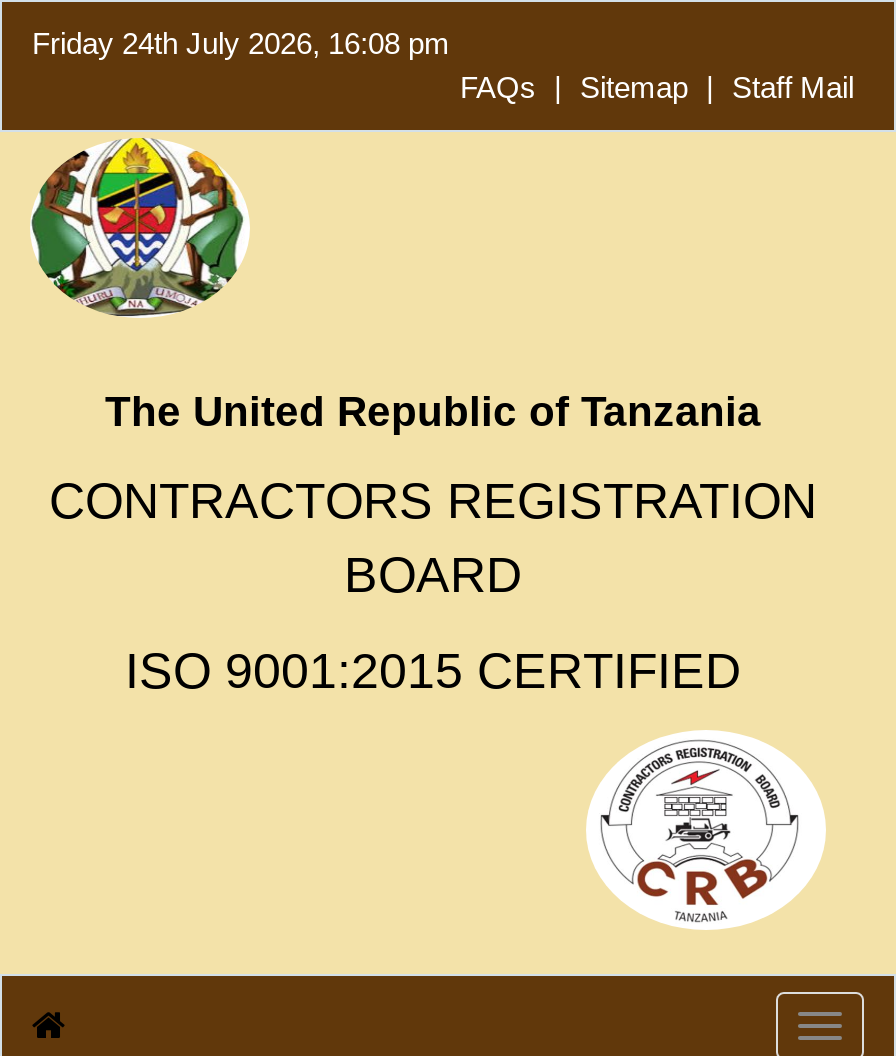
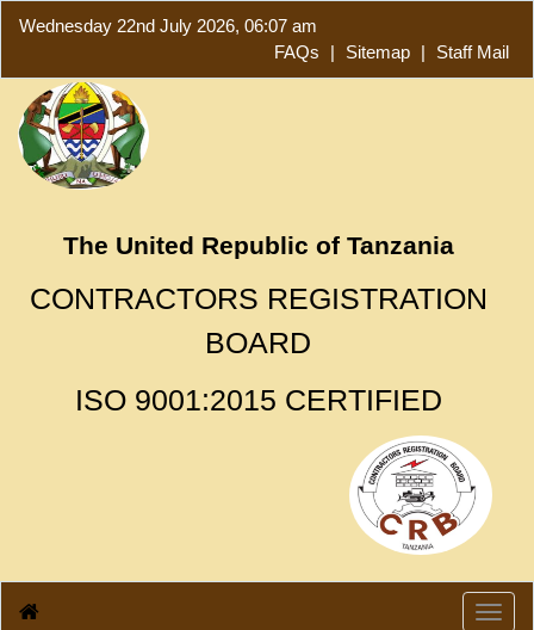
[32,26,450,60] Friday 24th July 2026, 16:08 pm -> [19,16,317,36] Wednesday 22nd July 2026, 06:07 am

